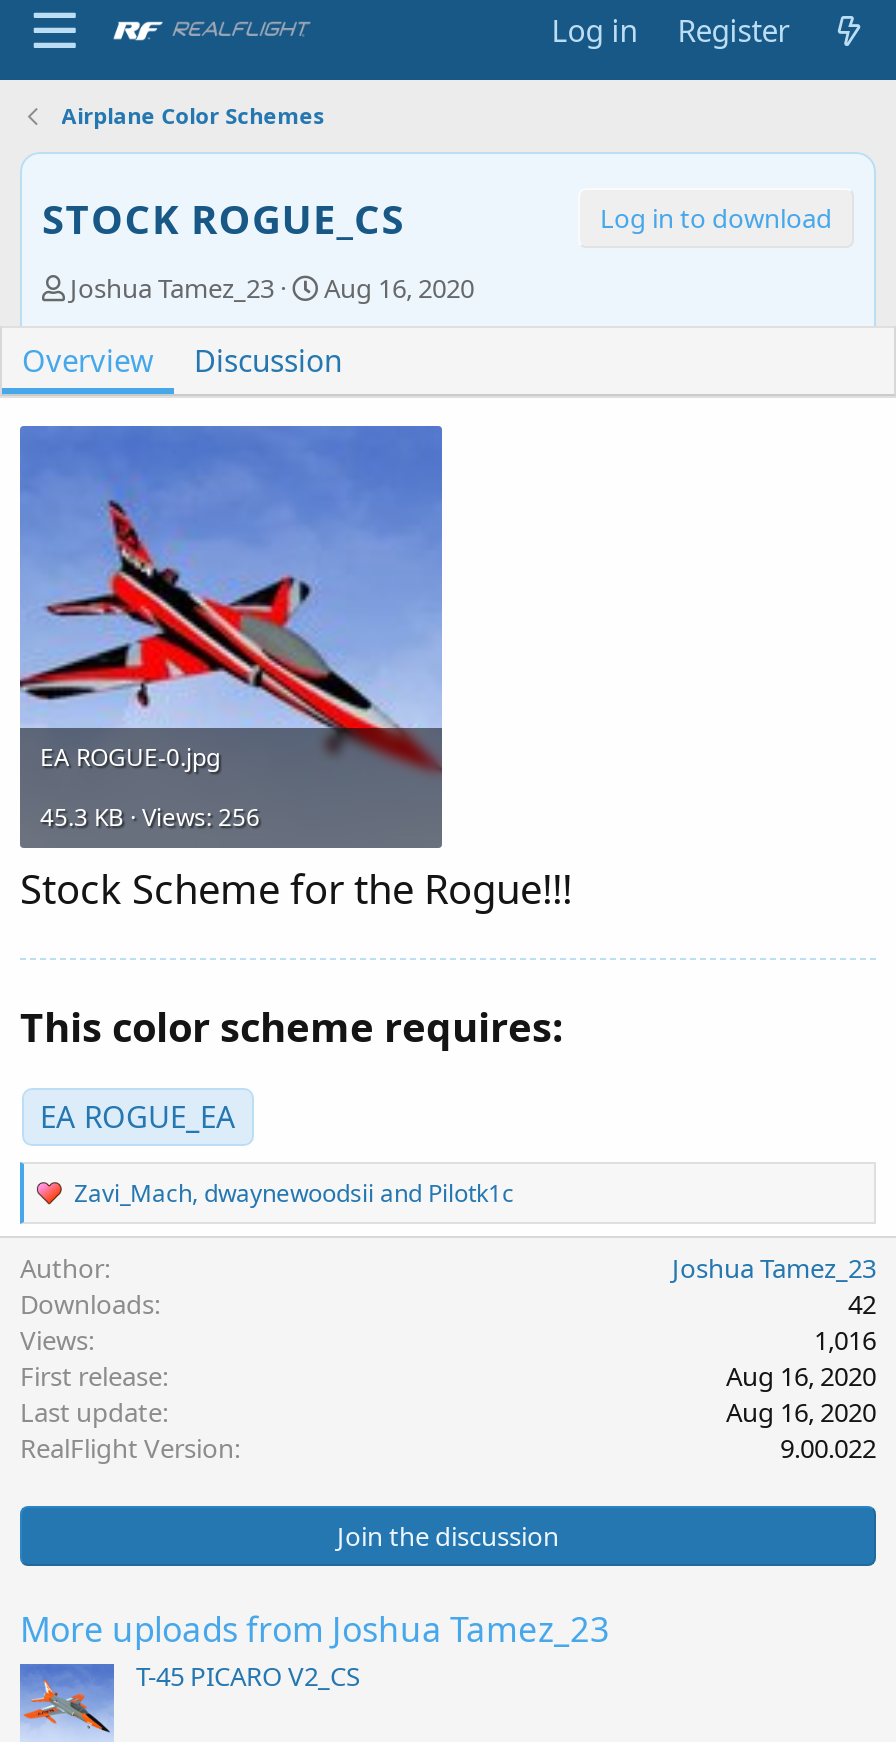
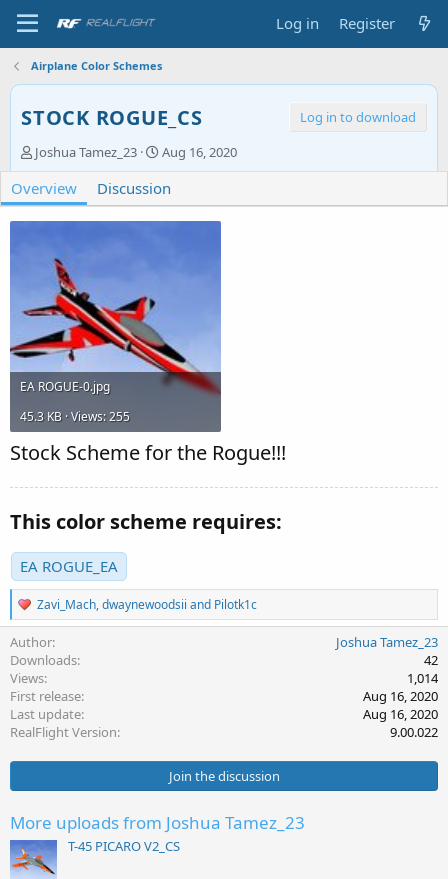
[40,800,260,834] 45.3 KB · Views: 256 -> [20,408,130,425] 45.3 KB · Views: 255
[814,1321,876,1357] 1,016 -> [407,669,438,687] 1,014

